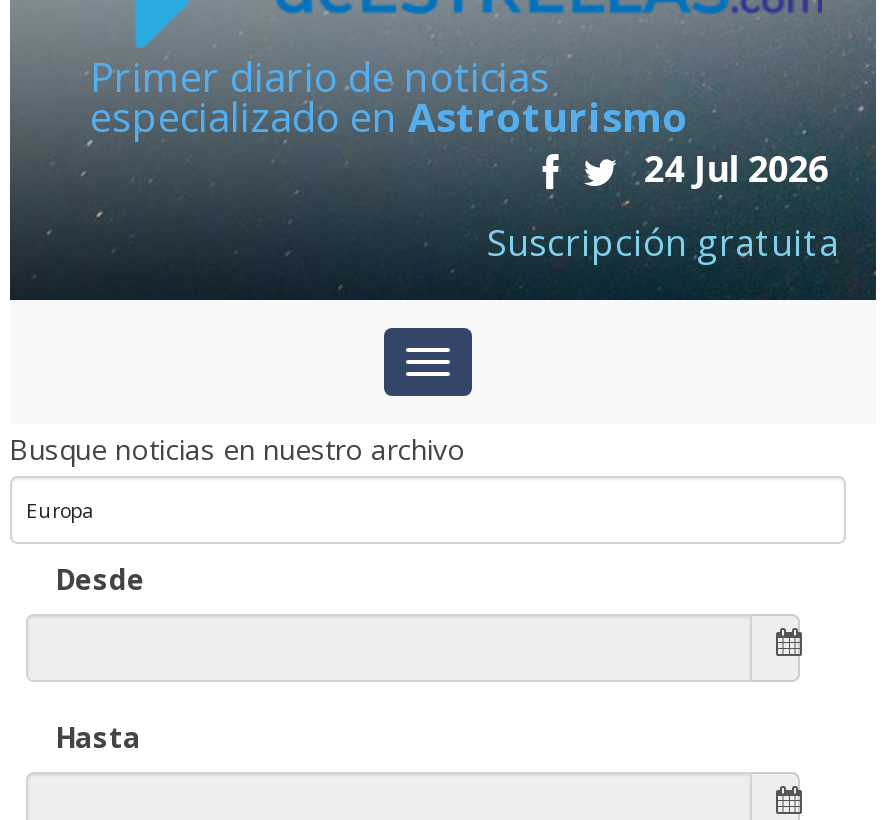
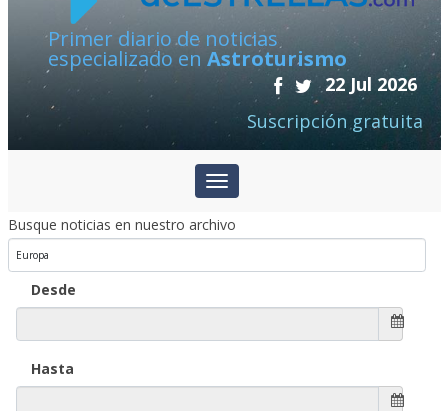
[644,144,828,192] 24 Jul 2026 -> [325,72,417,96] 22 Jul 2026

